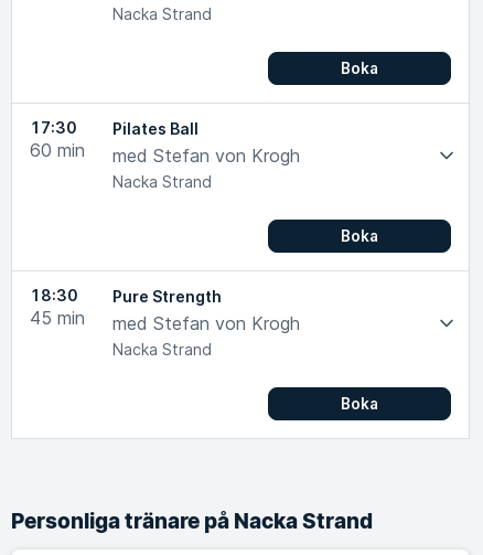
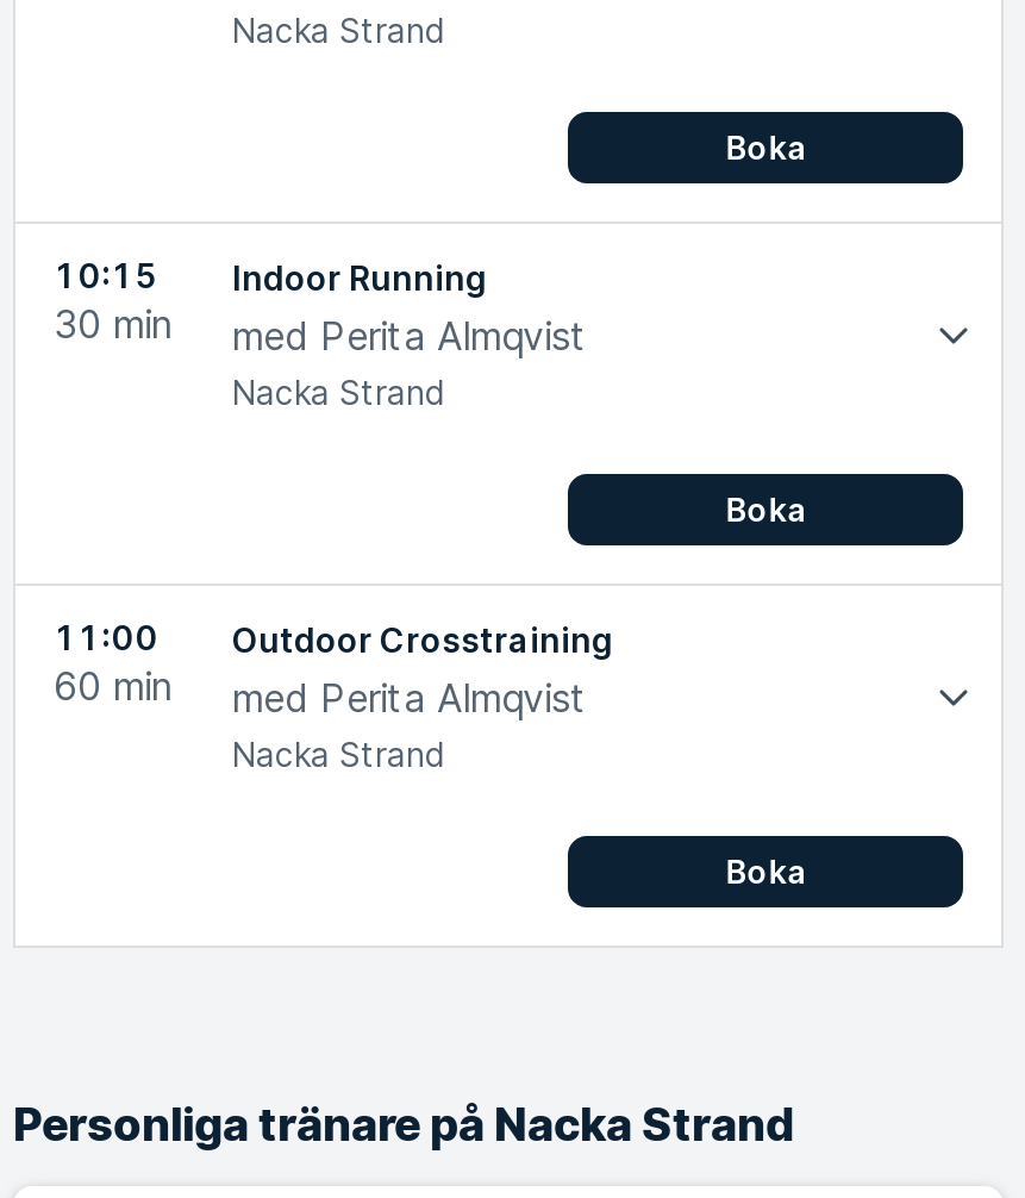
[30,118,85,161] 17:30 | 60 min -> [54,255,173,348] 10:15 | 30 min
[112,119,300,167] Pilates Ball | med Stefan von Krogh -> [232,257,587,360] Indoor Running | med Perita Almqvist
[30,286,85,329] 18:30 | 45 min -> [54,617,173,710] 11:00 | 60 min
[112,287,300,334] Pure Strength | med Stefan von Krogh -> [232,619,613,722] Outdoor Crosstraining | med Perita Almqvist

